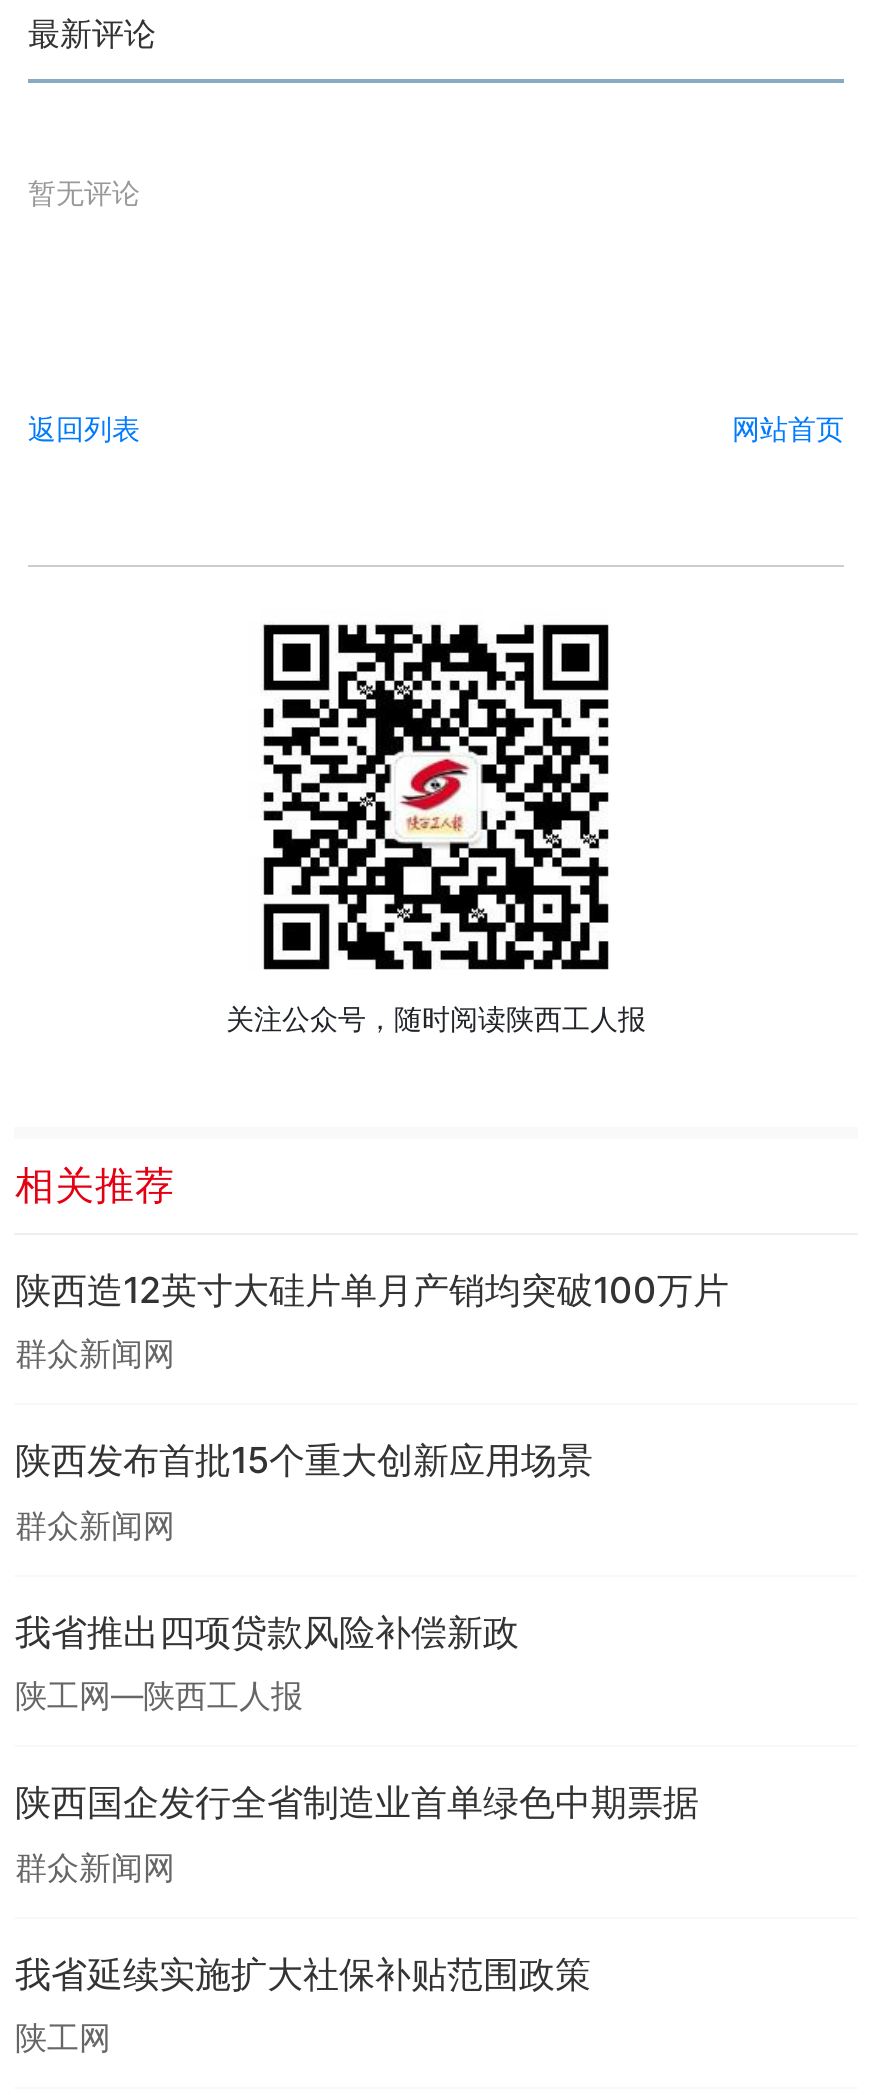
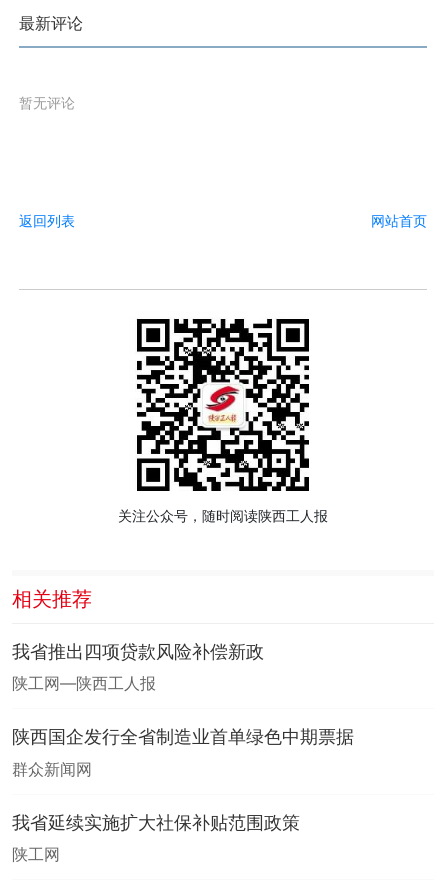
[15,1269,729,1544] 陕西造12英寸大硅片单月产销均突破100万片 | 群众新闻网 | 陕西发布首批15个重大创新应用场景 | 群众新闻网 -> none

